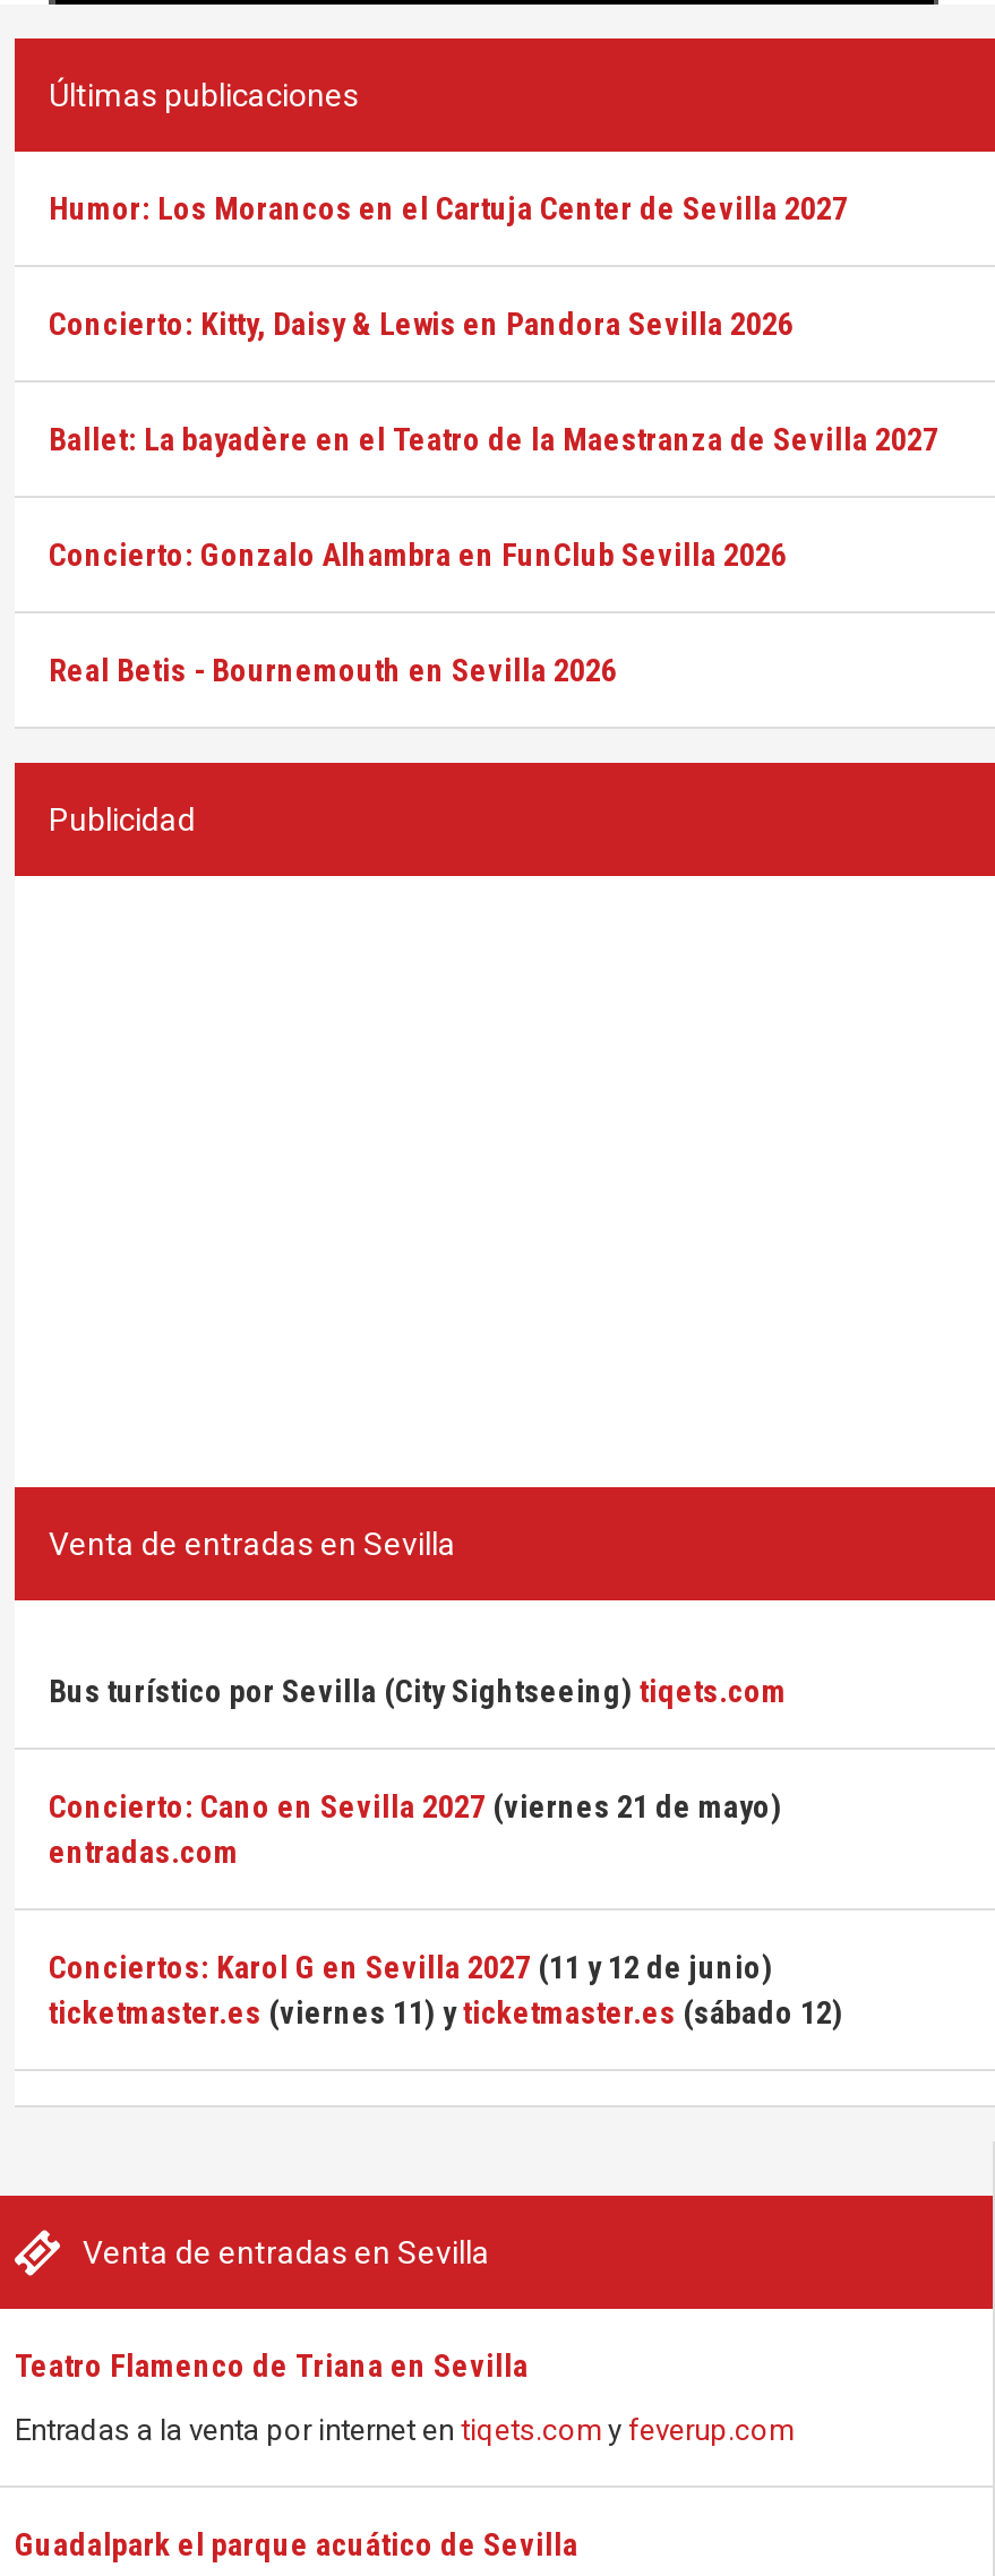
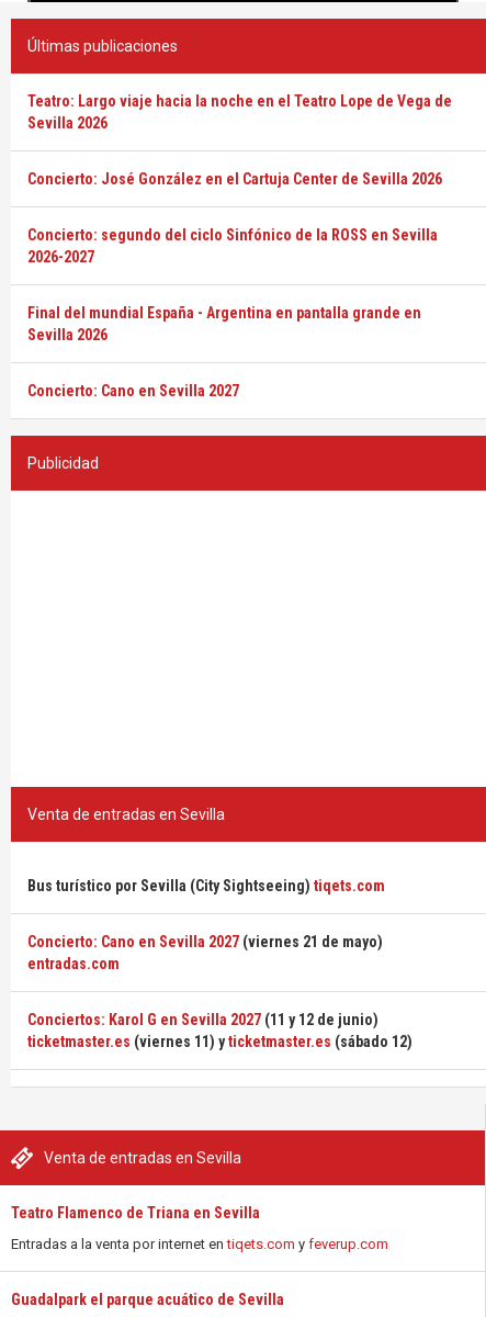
[49,190,848,226] Humor: Los Morancos en el Cartuja Center de Sevilla 2027 -> [27,92,452,132] Teatro: Largo viaje hacia la noche en el Teatro Lope de Vega de | Sevilla 2026
[49,306,794,342] Concierto: Kitty, Daisy & Lewis en Pandora Sevilla 2026 -> [27,170,442,188] Concierto: José González en el Cartuja Center de Sevilla 2026
[49,421,938,457] Ballet: La bayadère en el Teatro de la Maestranza de Sevilla 2027 -> [27,226,438,266] Concierto: segundo del ciclo Sinfónico de la ROSS en Sevilla | 2026-2027
[49,536,787,573] Concierto: Gonzalo Alhambra en FunClub Sevilla 2026 -> [27,304,421,344] Final del mundial España - Argentina en pantalla grande en | Sevilla 2026
[49,652,617,688] Real Betis - Bournemouth en Sevilla 2026 -> [27,382,239,399] Concierto: Cano en Sevilla 2027

